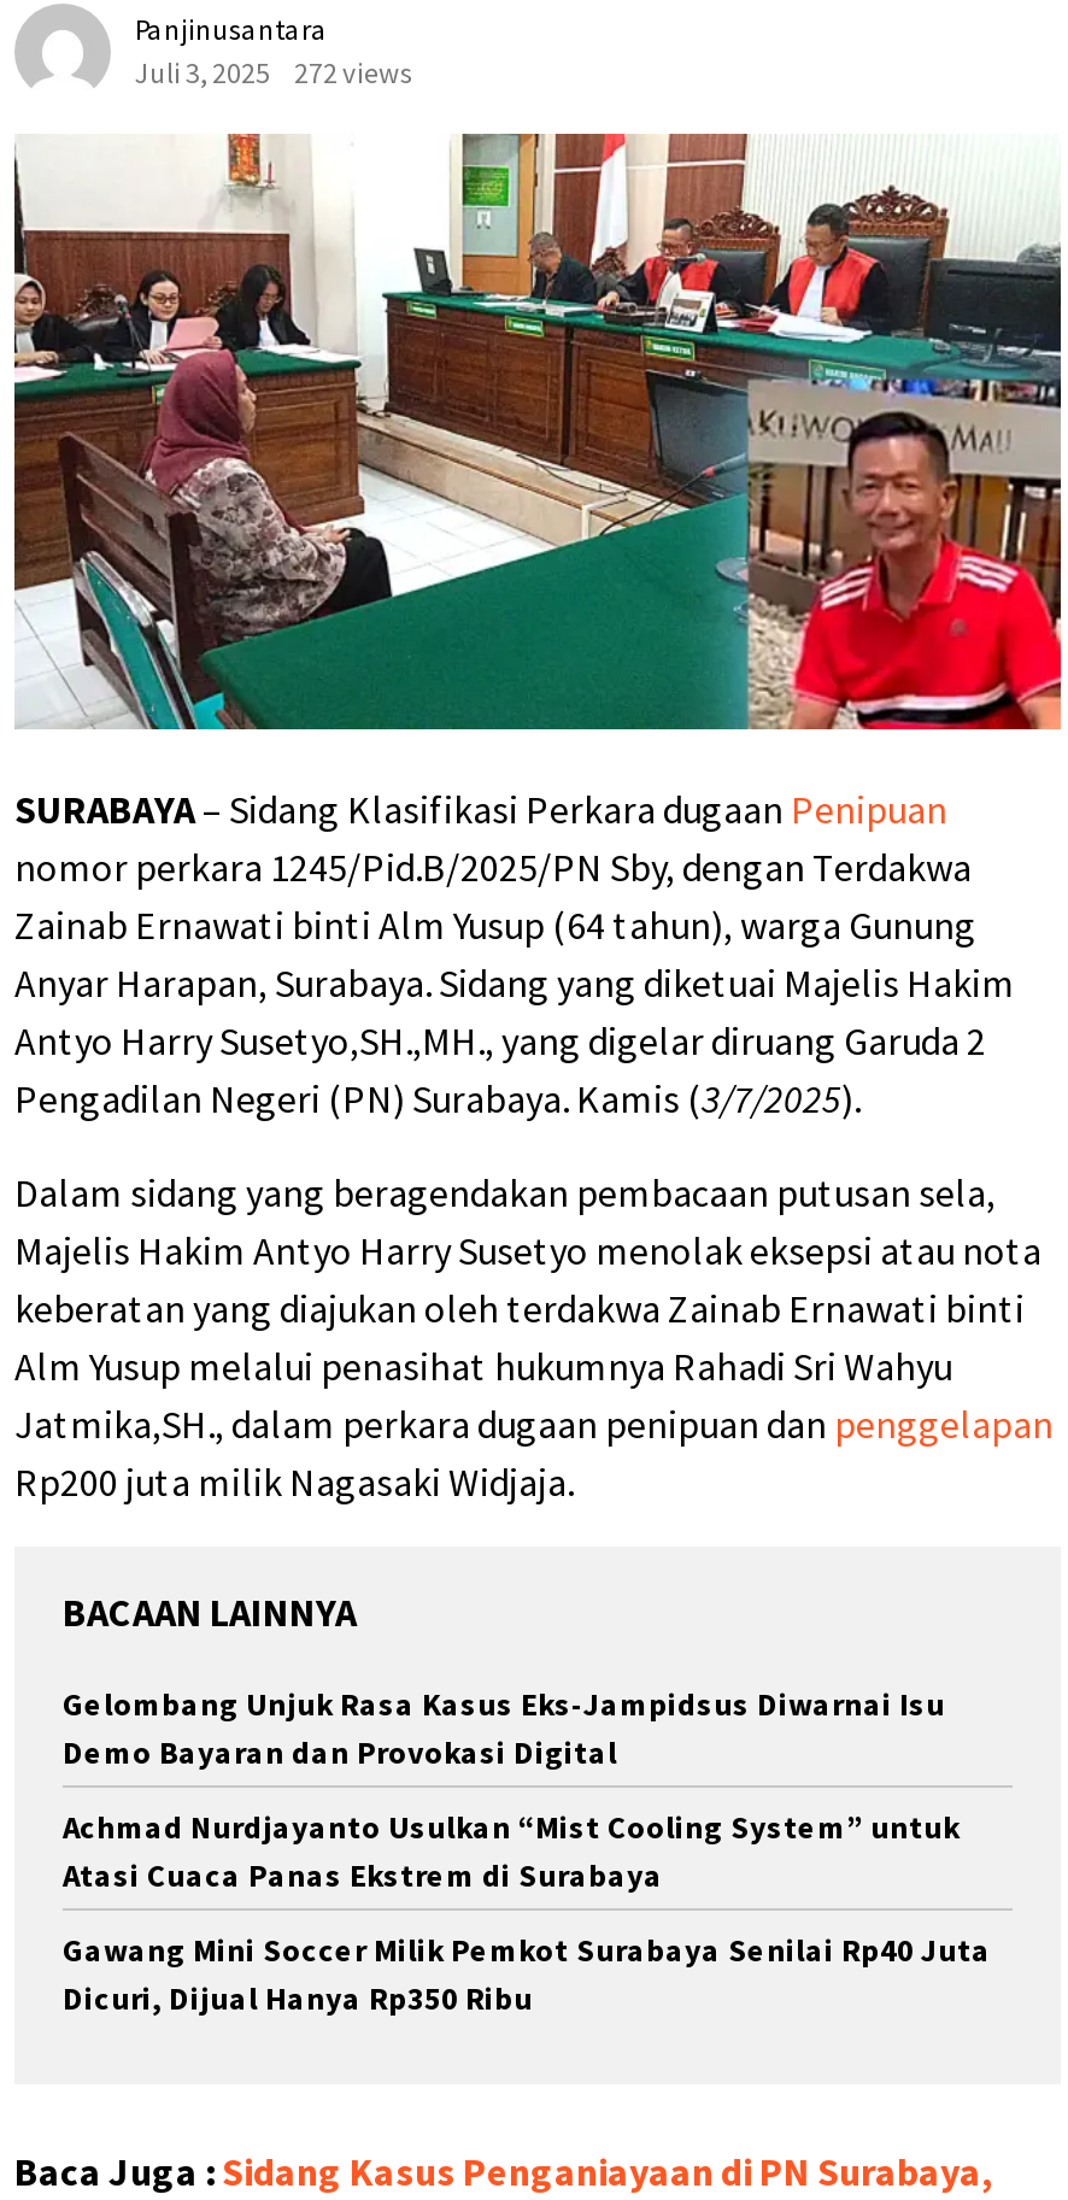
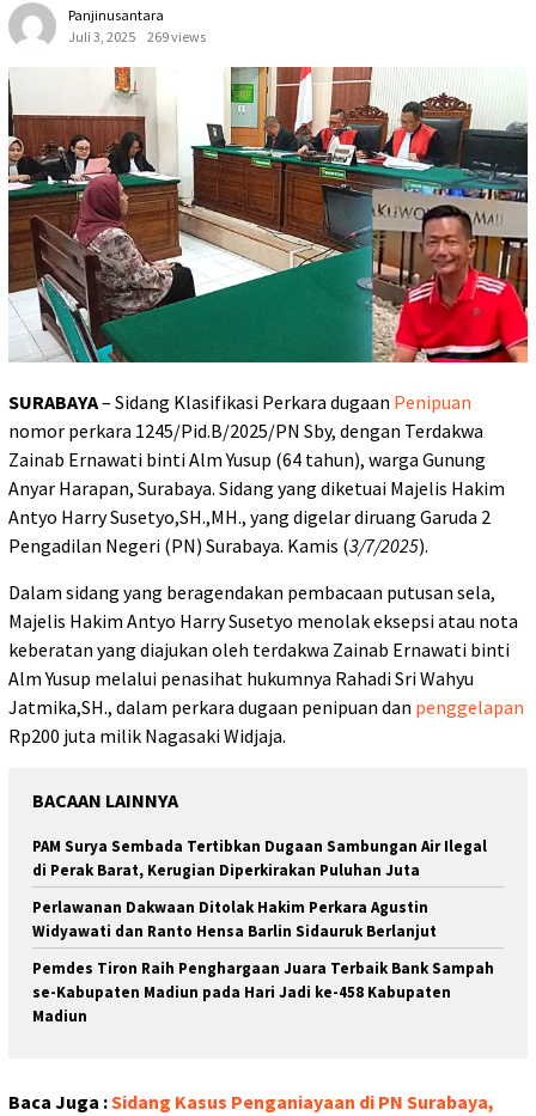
[135,55,412,91] Juli 3, 2025 272 views -> [68,28,206,46] Juli 3, 2025 269 views
[63,1685,945,1774] Gelombang Unjuk Rasa Kasus Eks-Jampidsus Diwarnai Isu | Demo Bayaran dan Provokasi Digital -> [32,836,487,881] PAM Surya Sembada Tertibkan Dugaan Sambungan Air Ilegal | di Perak Barat, Kerugian Diperkirakan Puluhan Juta
[63,1807,960,1897] Achmad Nurdjayanto Usulkan “Mist Cooling System” untuk | Atasi Cuaca Panas Ekstrem di Surabaya -> [32,897,437,942] Perlawanan Dakwaan Ditolak Hakim Perkara Agustin | Widyawati dan Ranto Hensa Barlin Sidauruk Berlanjut
[63,1930,991,2020] Gawang Mini Soccer Milik Pemkot Surabaya Senilai Rp40 Juta | Dicuri, Dijual Hanya Rp350 Ribu -> [32,958,494,1027] Pemdes Tiron Raih Penghargaan Juara Terbaik Bank Sampah | se-Kabupaten Madiun pada Hari Jadi ke-458 Kabupaten | Madiun

